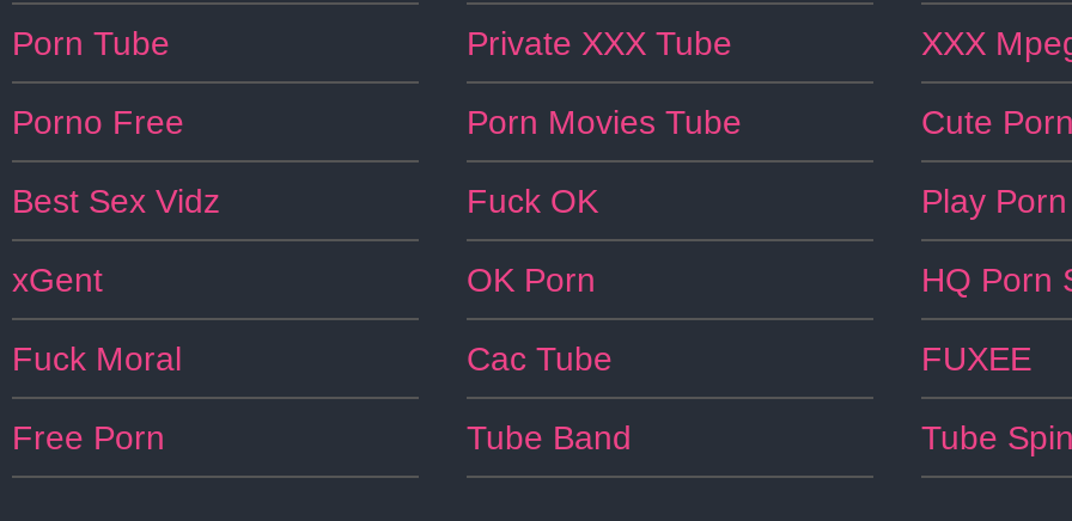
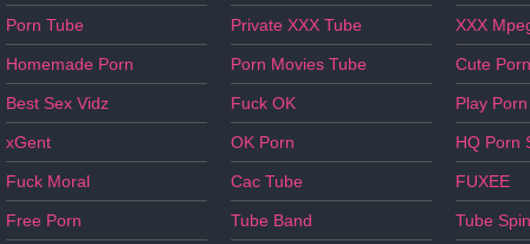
[12,103,184,141] Porno Free -> [6,54,134,73] Homemade Porn

